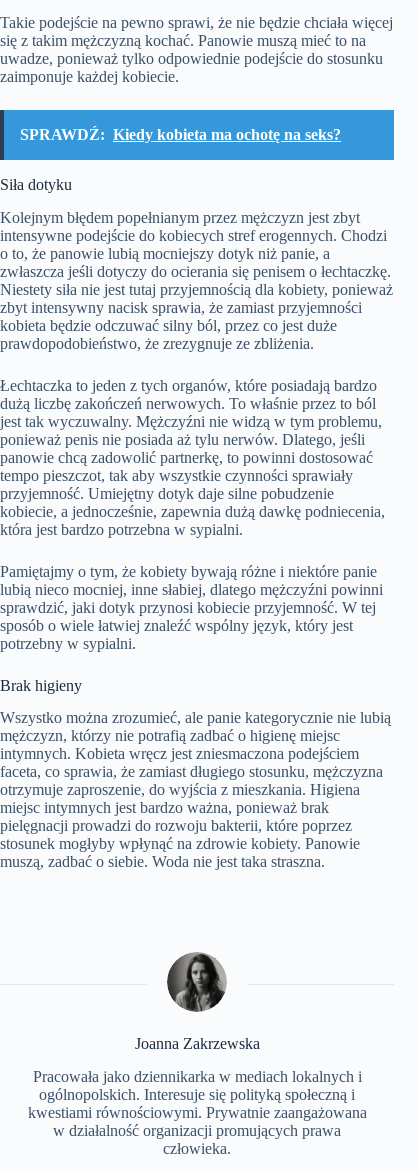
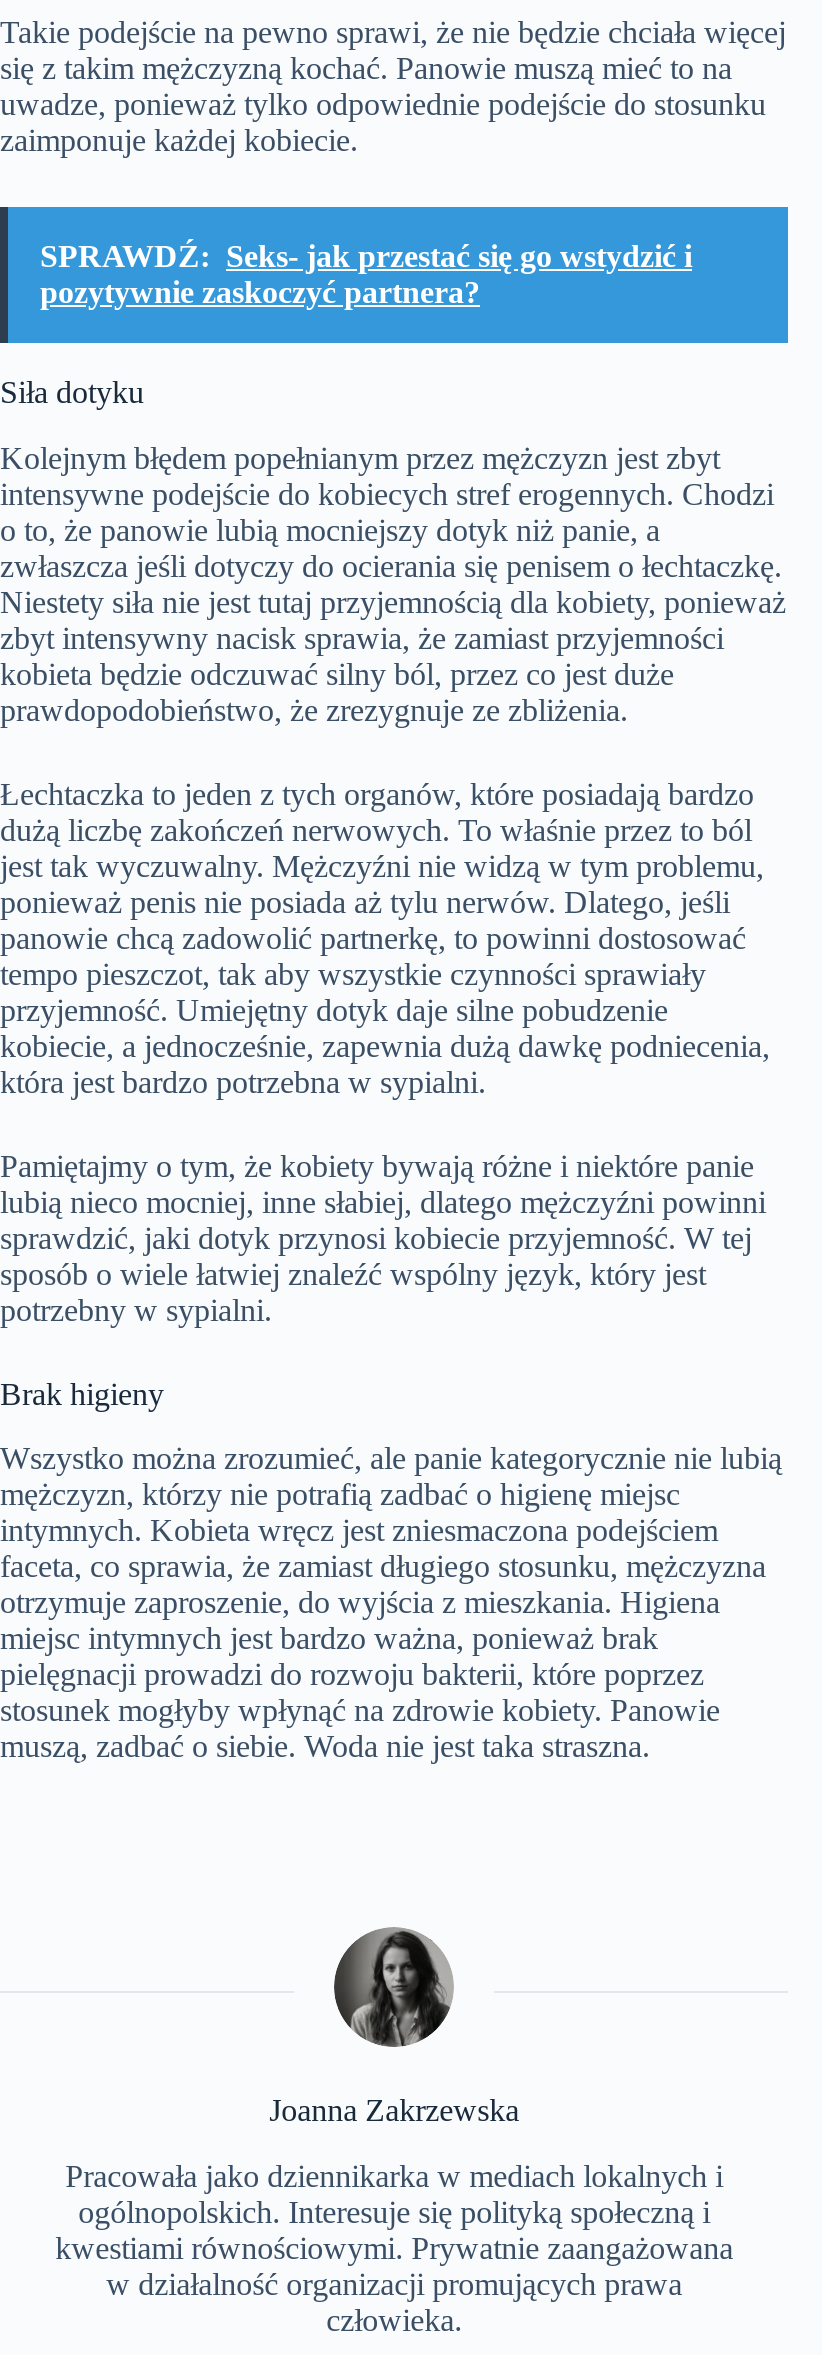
[20,126,341,143] SPRAWDŹ: Kiedy kobieta ma ochotę na seks? -> [40,239,692,309] SPRAWDŹ: Seks- jak przestać się go wstydzić i | pozytywnie zaskoczyć partnera?

